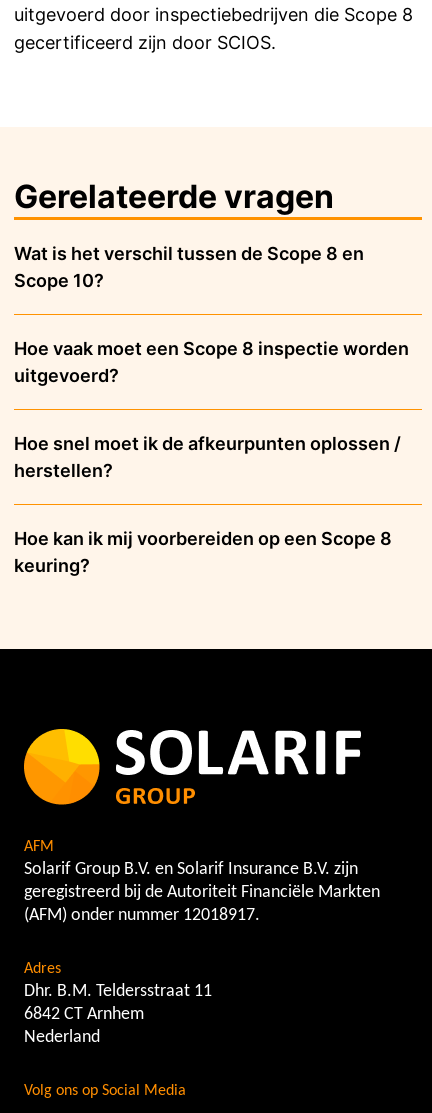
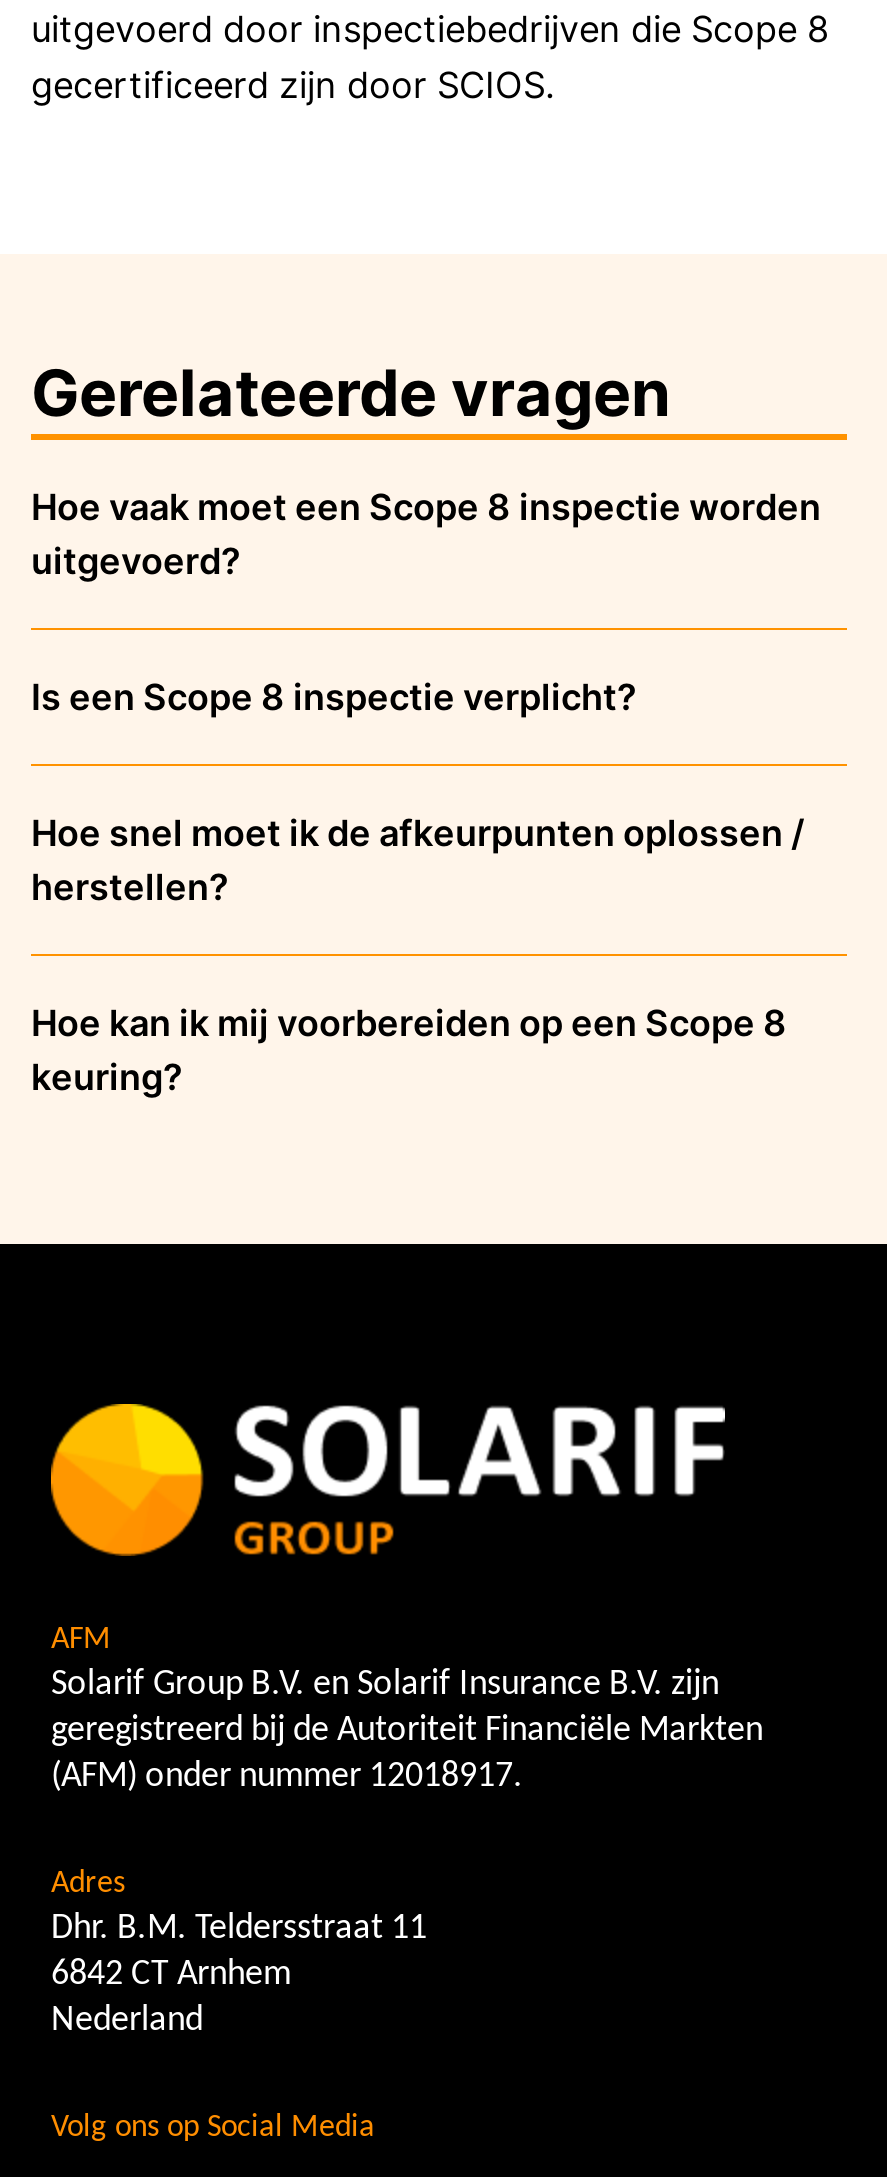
[14,243,364,291] Wat is het verschil tussen de Scope 8 en | Scope 10? -> none
moved [14,338,409,386] -> [31,486,821,582]: Hoe vaak moet een Scope 8 inspectie worden | uitgevoerd?
none -> [31,676,637,718] Is een Scope 8 inspectie verplicht?

